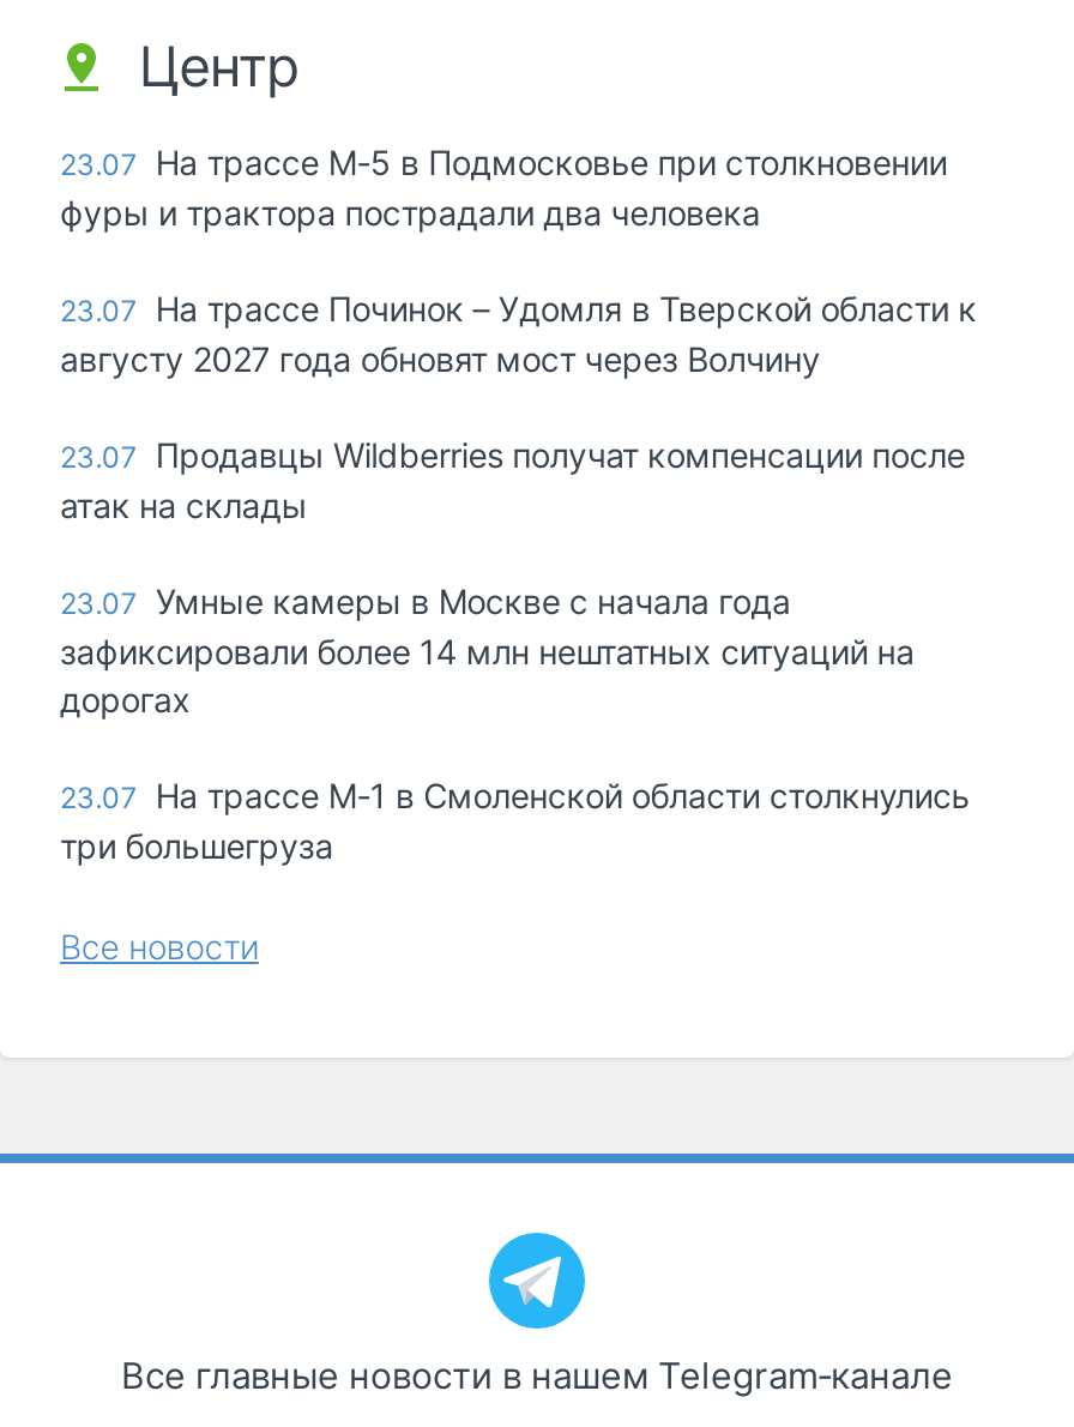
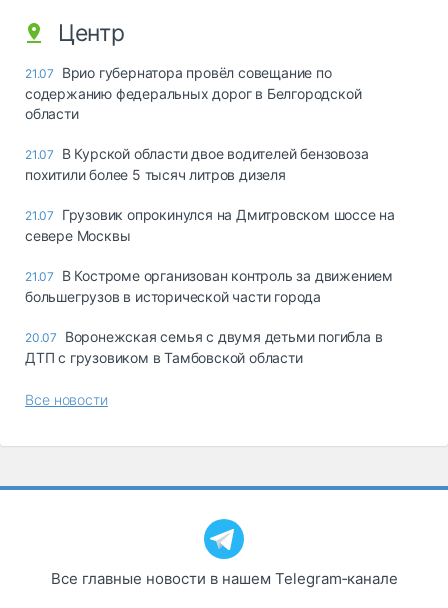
[60,142,947,233] 23.07 На трассе М-5 в Подмосковье при столкновении | фуры и трактора пострадали два человека -> [25,64,361,122] 21.07 Врио губернатора провёл совещание по | содержанию федеральных дорог в Белгородской | области
[60,288,977,379] 23.07 На трассе Починок – Удомля в Тверской области к | августу 2027 года обновят мост через Волчину -> [25,145,368,183] 21.07 В Курской области двое водителей бензовоза | похитили более 5 тысяч литров дизеля
[60,434,965,525] 23.07 Продавцы Wildberries получат компенсации после | атак на склады -> [25,206,395,244] 21.07 Грузовик опрокинулся на Дмитровском шоссе на | севере Москвы
[60,581,914,720] 23.07 Умные камеры в Москве с начала года | зафиксировали более 14 млн нештатных ситуаций на | дорогах -> [25,267,393,305] 21.07 В Костроме организован контроль за движением | большегрузов в исторической части города
[60,775,970,866] 23.07 На трассе М-1 в Смоленской области столкнулись | три большегруза -> [25,328,382,366] 20.07 Воронежская семья с двумя детьми погибла в | ДТП с грузовиком в Тамбовской области

